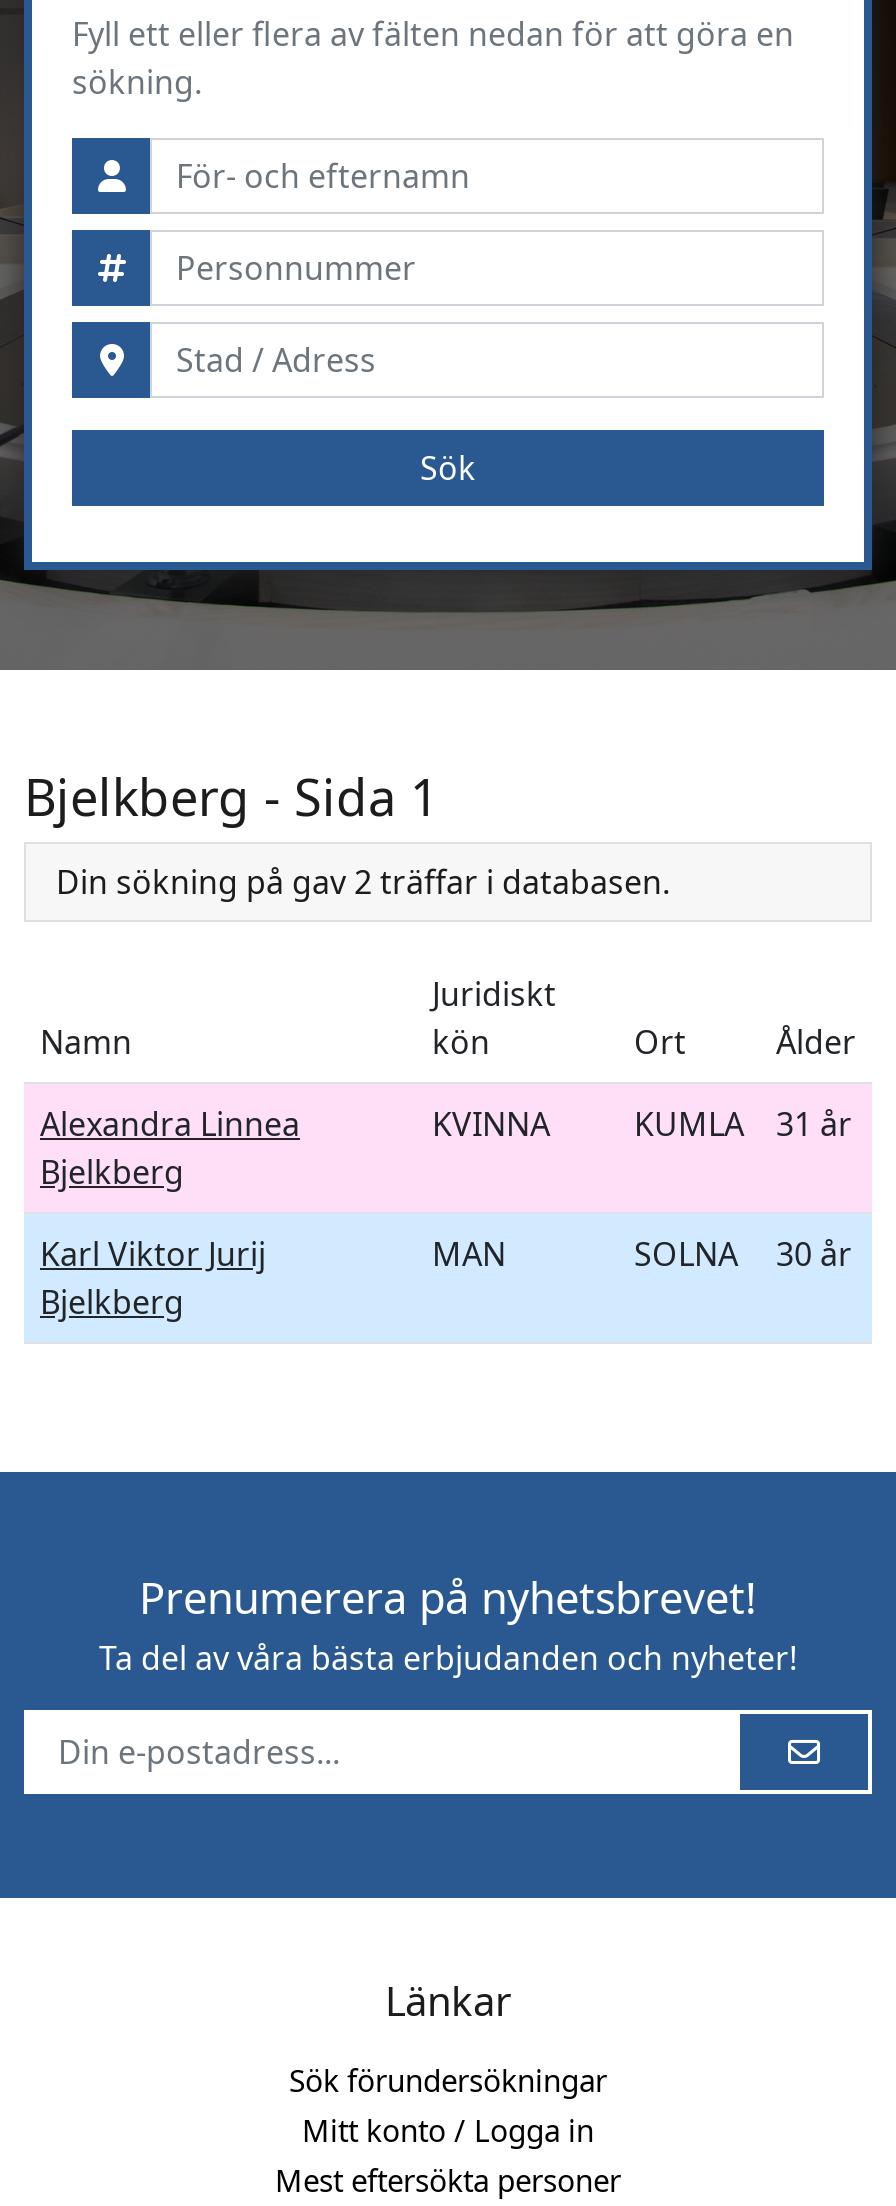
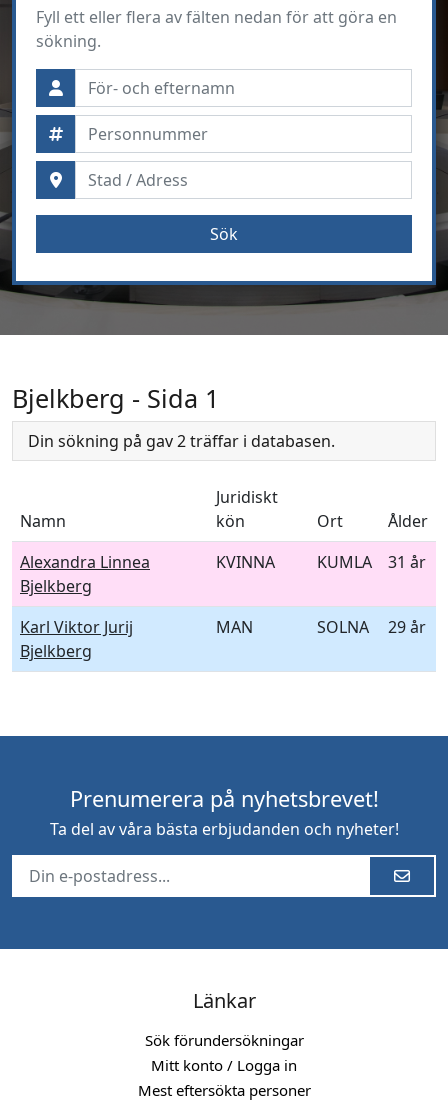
[634,1232,852,1276] SOLNA 30 år -> [317,616,426,638] SOLNA 29 år

